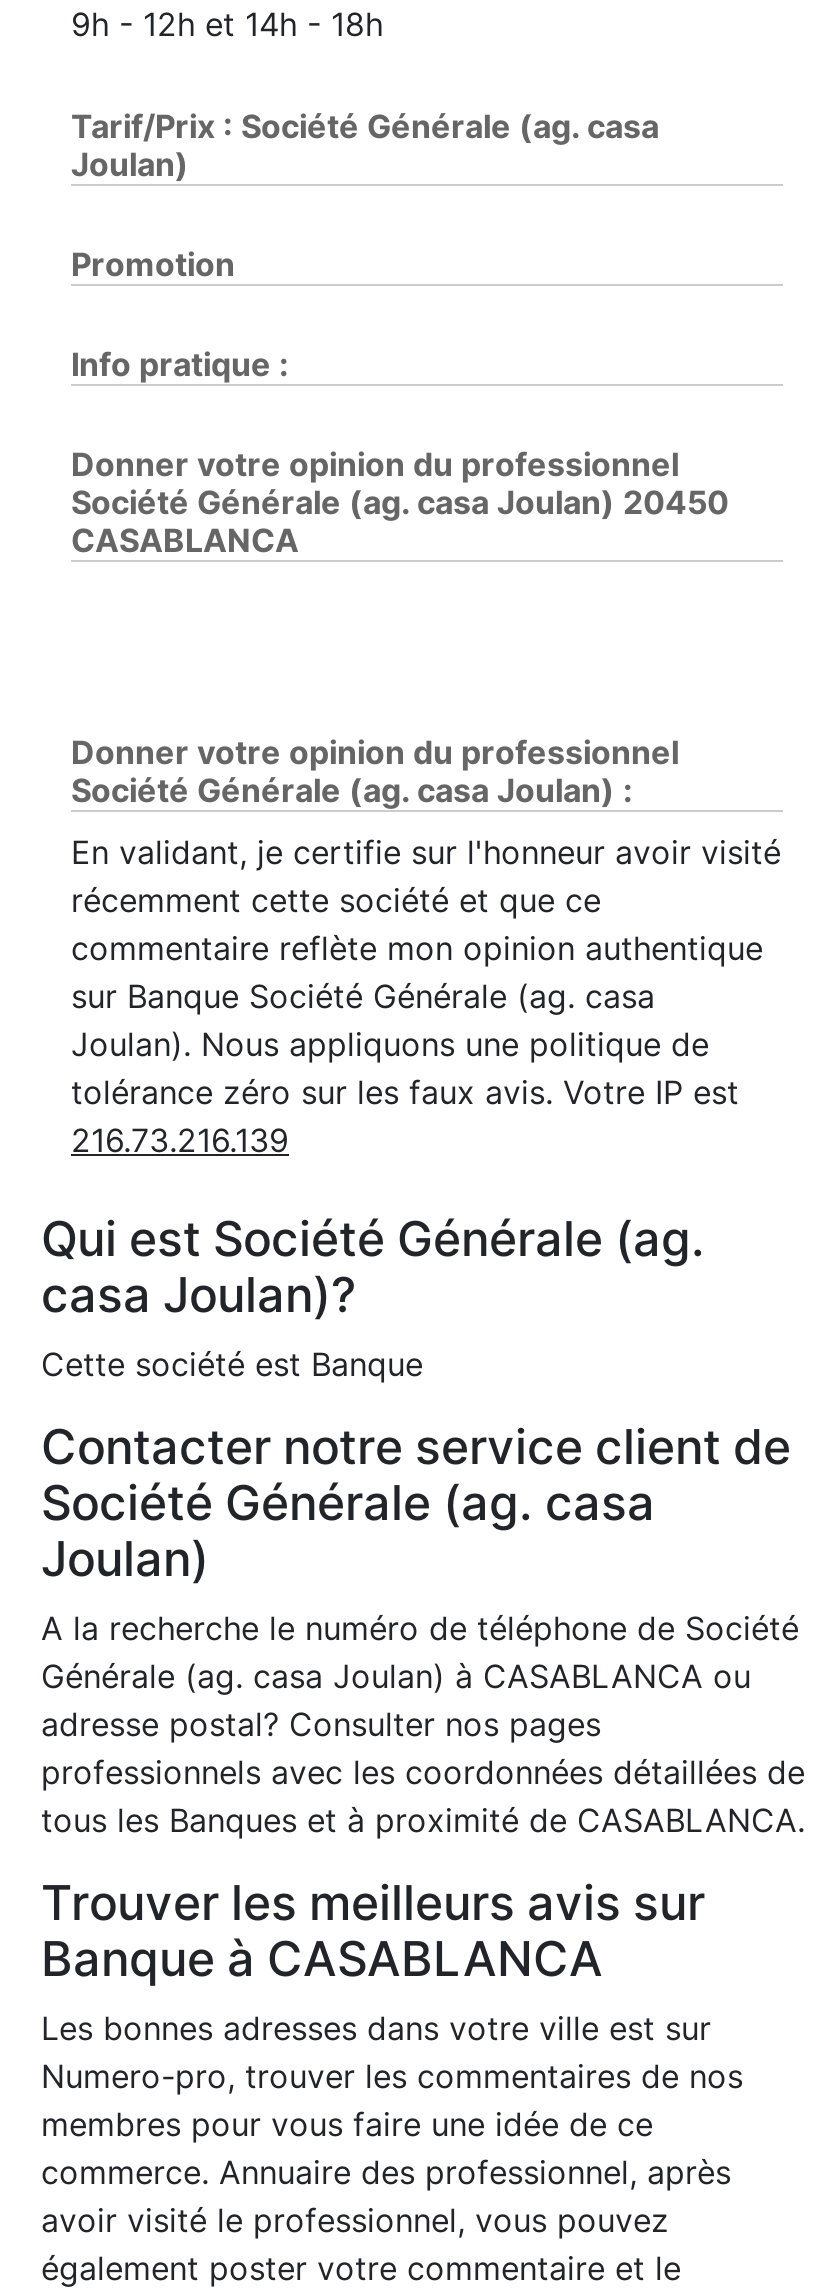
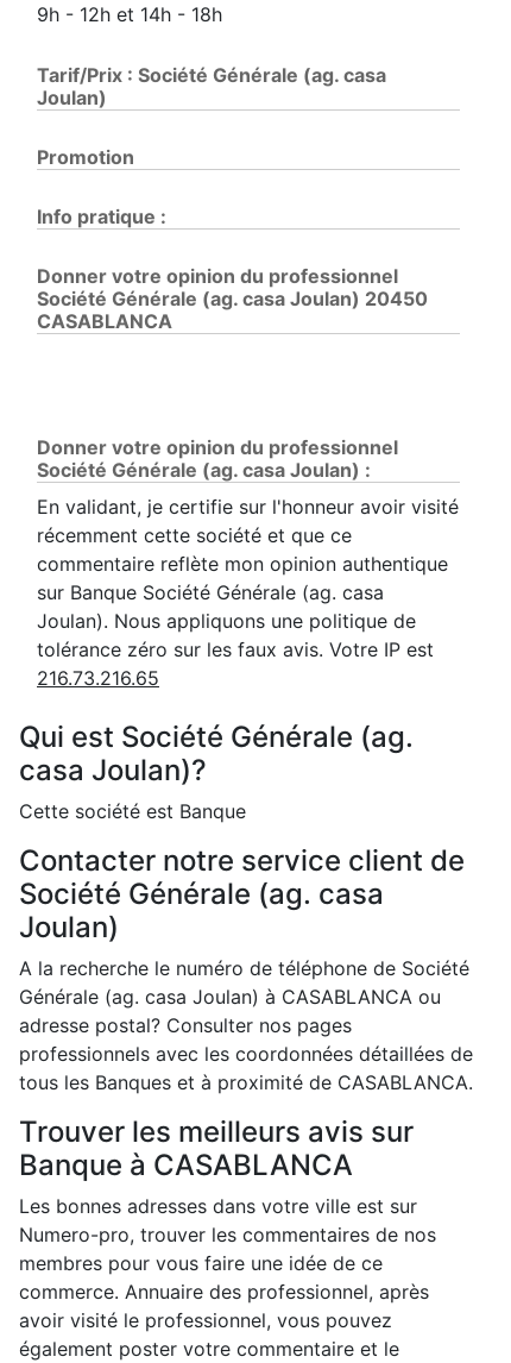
[71,1120,289,1160] 216.73.216.139 -> [37,666,159,690] 216.73.216.65

